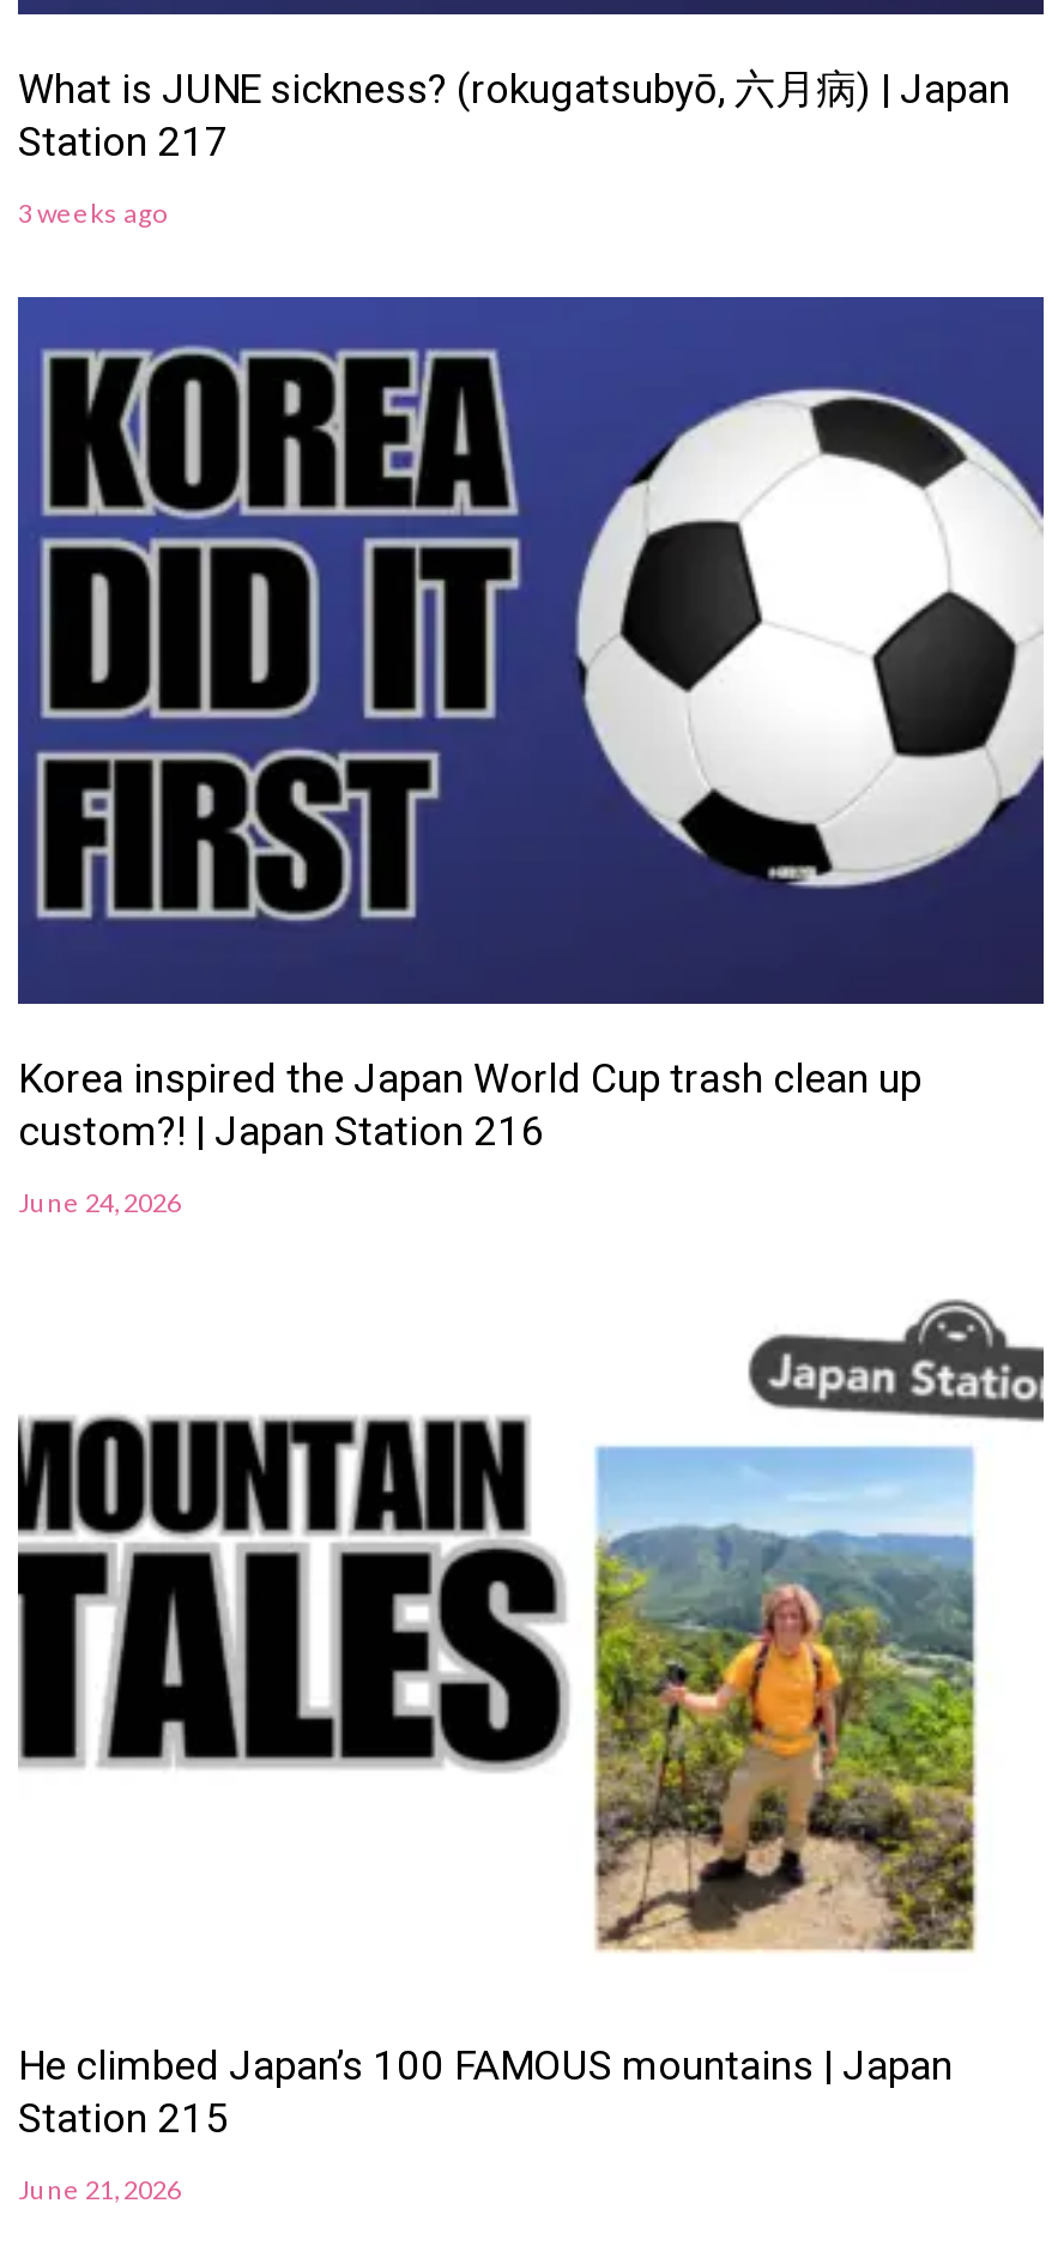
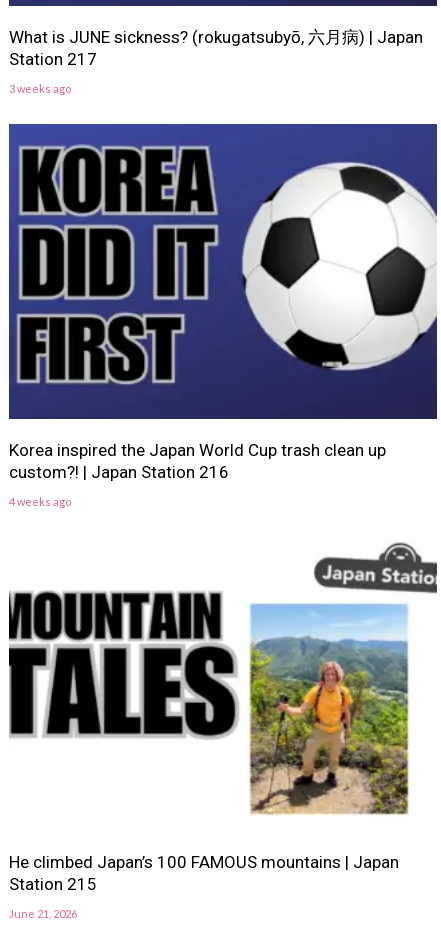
[18,1185,181,1216] June 24, 2026 -> [9,495,71,508] 4 weeks ago

